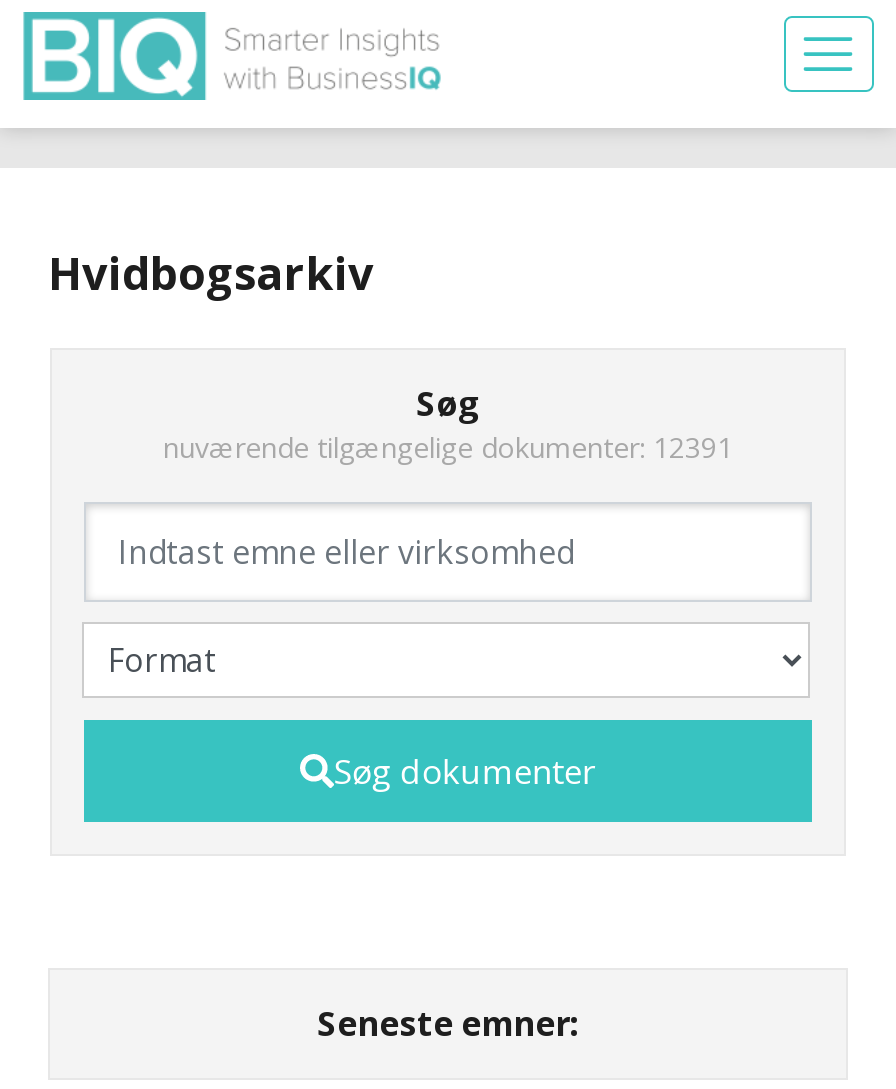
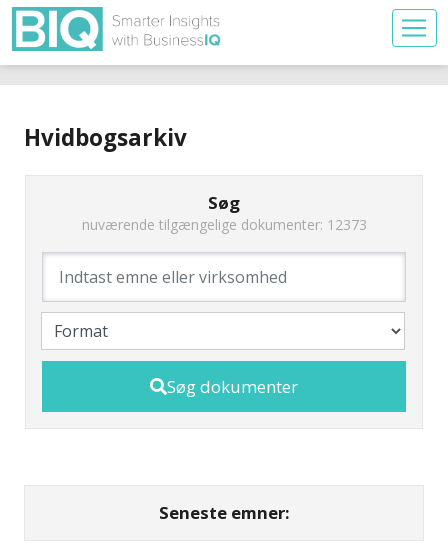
[163,428,733,466] nuværende tilgængelige dokumenter: 12391 -> [81,215,366,234] nuværende tilgængelige dokumenter: 12373

